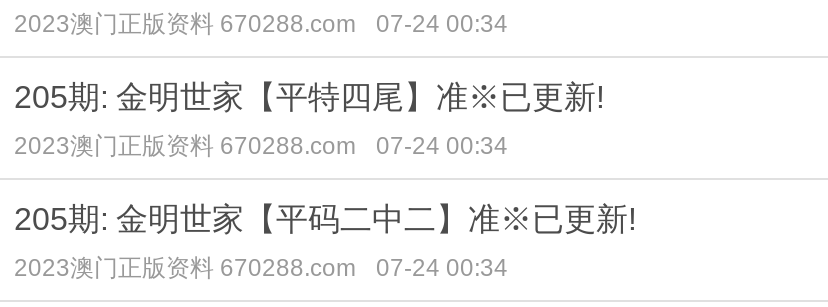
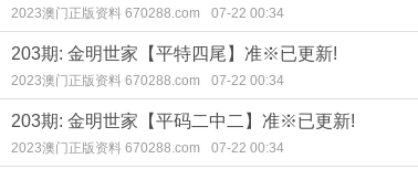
[14,10,508,38] 2023澳门正版资料 670288.com 07-24 00:34 -> [11,6,284,21] 2023澳门正版资料 670288.com 07-22 00:34
[14,80,604,114] 205期: 金明世家【平特四尾】准※已更新! -> [11,44,337,63] 203期: 金明世家【平特四尾】准※已更新!
[14,132,508,160] 2023澳门正版资料 670288.com 07-24 00:34 -> [11,73,284,88] 2023澳门正版资料 670288.com 07-22 00:34
[14,202,636,236] 205期: 金明世家【平码二中二】准※已更新! -> [11,112,355,130] 203期: 金明世家【平码二中二】准※已更新!
[14,254,508,282] 2023澳门正版资料 670288.com 07-24 00:34 -> [11,140,284,156] 2023澳门正版资料 670288.com 07-22 00:34

